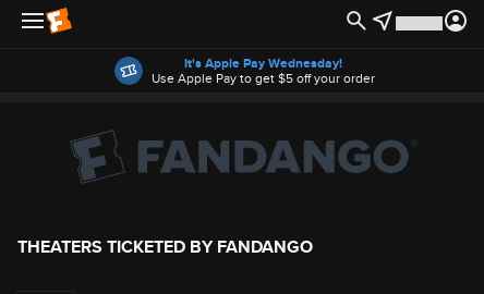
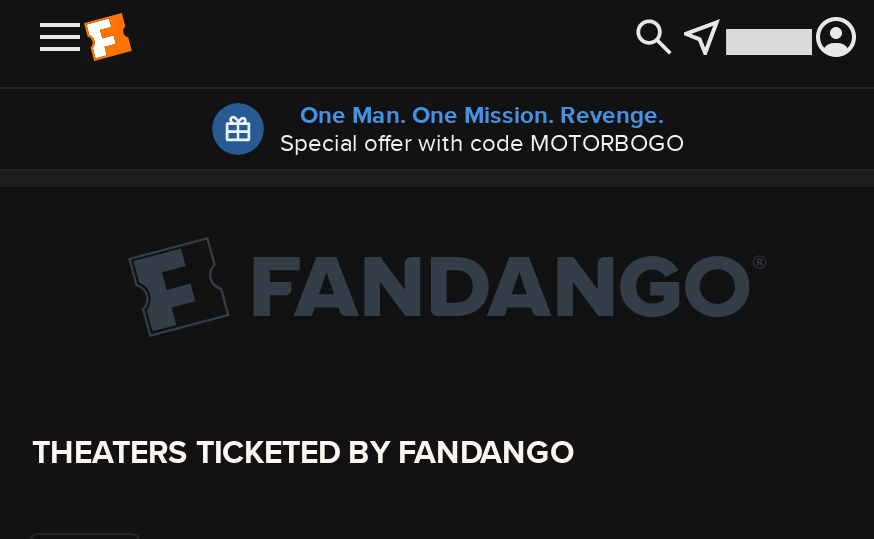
[151,53,374,87] It's Apple Pay Wednesday! | Use Apple Pay to get $5 off your order -> [280,97,684,159] One Man. One Mission. Revenge. | Special offer with code MOTORBOGO

